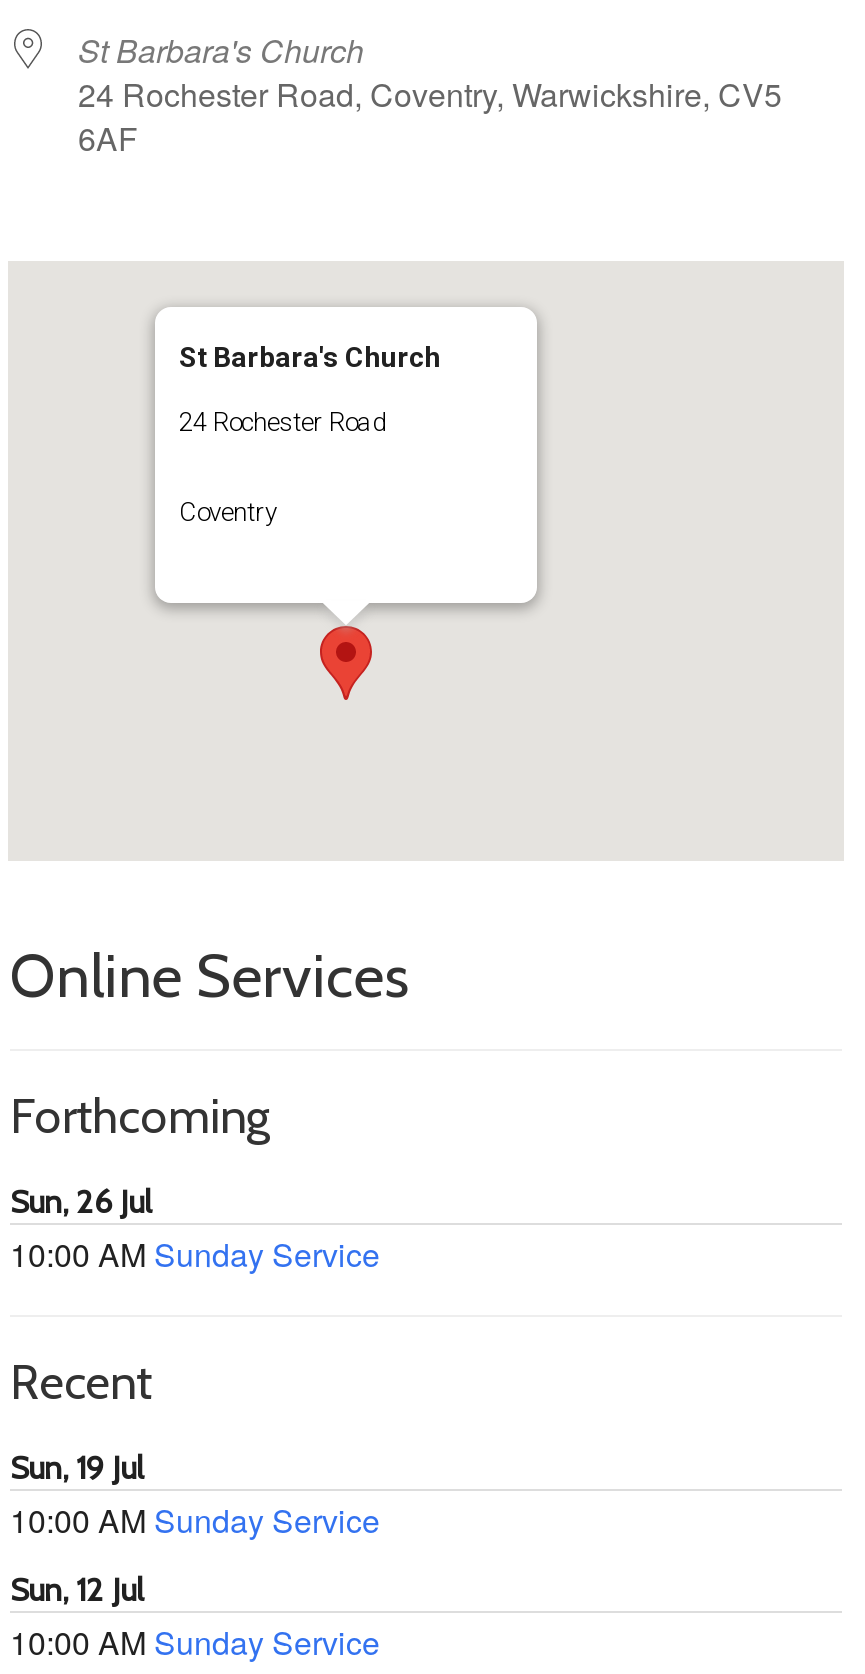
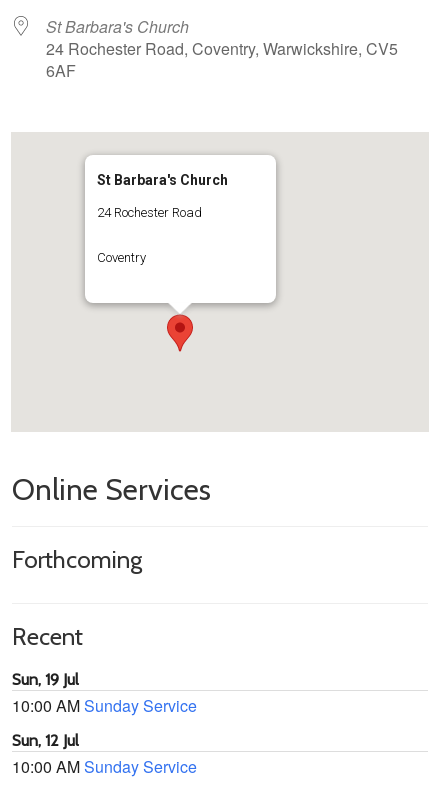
[10,1183,380,1277] Sun, 26 Jul | 10:00 AM Sunday Service -> none

